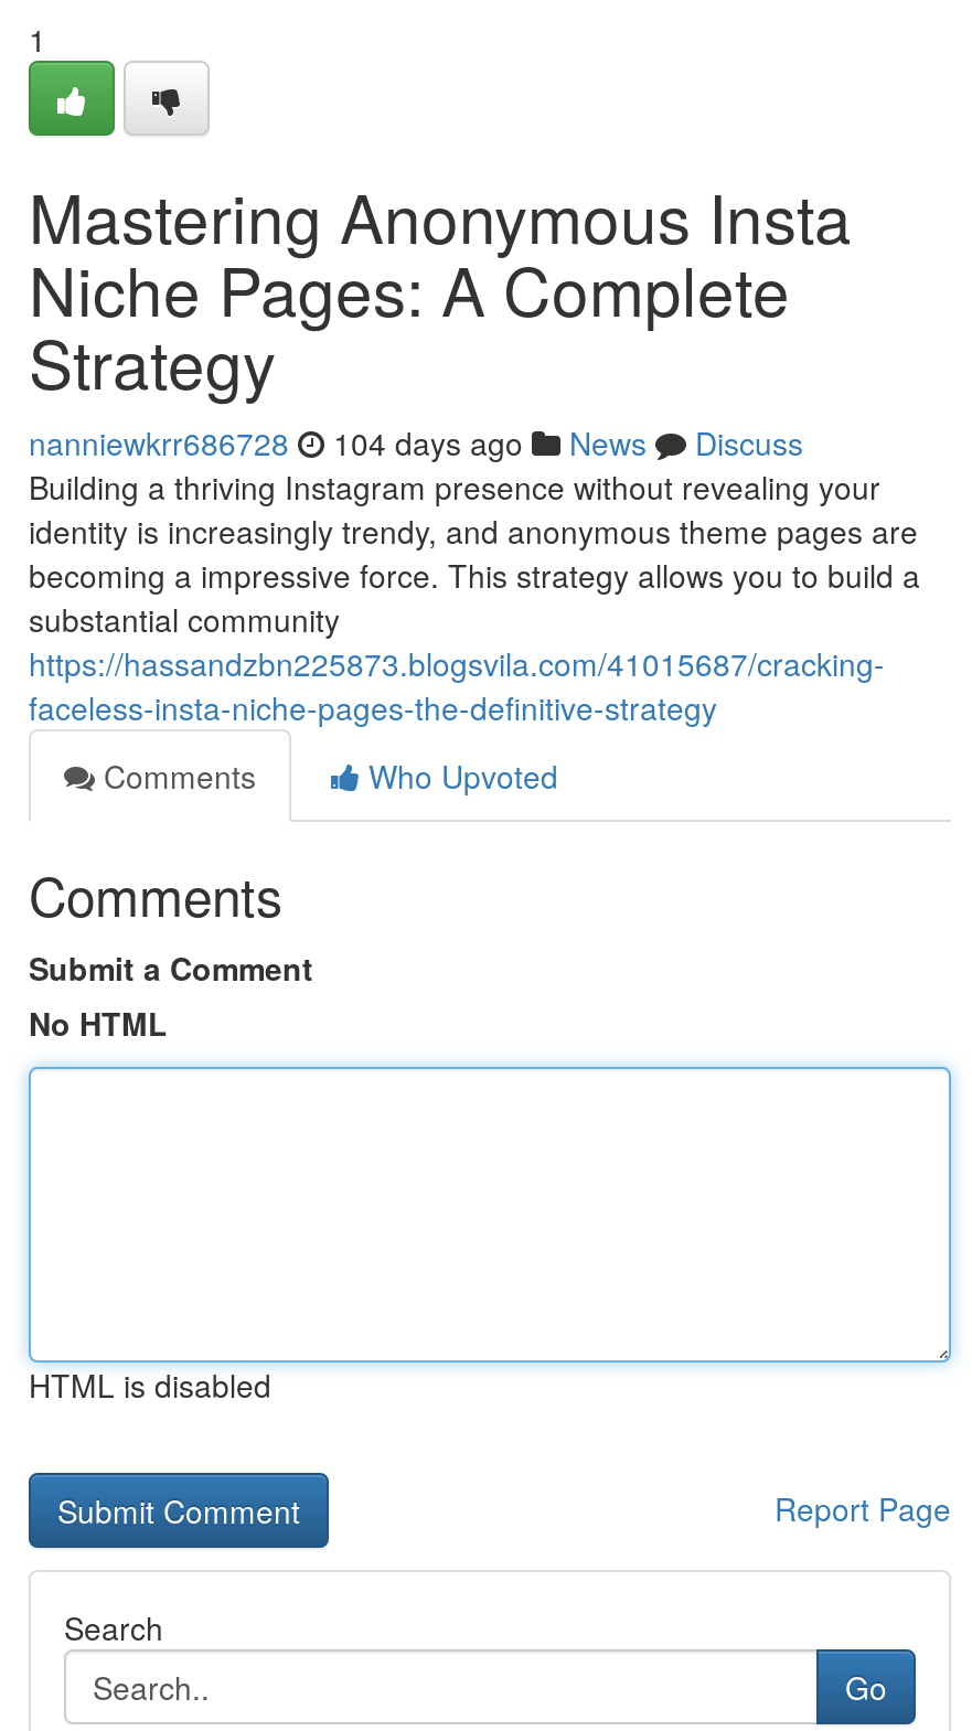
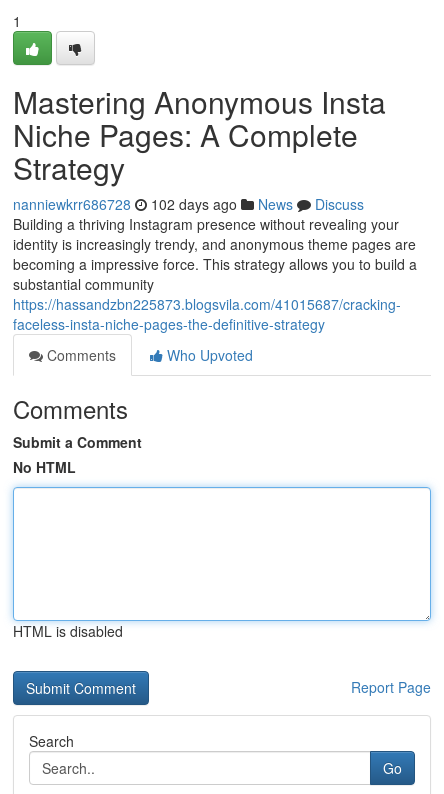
[29,420,803,464] nanniewkrr686728 104 days ago News Discuss -> [13,194,364,214] nanniewkrr686728 102 days ago News Discuss

